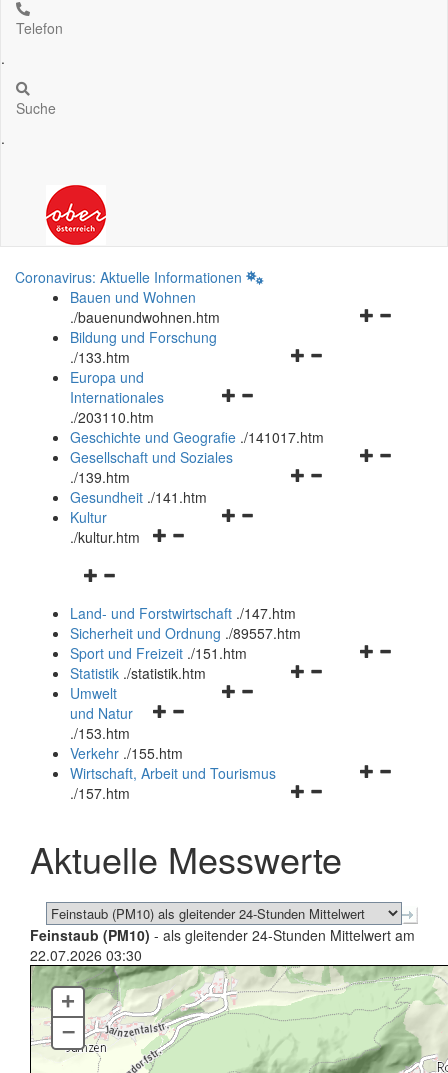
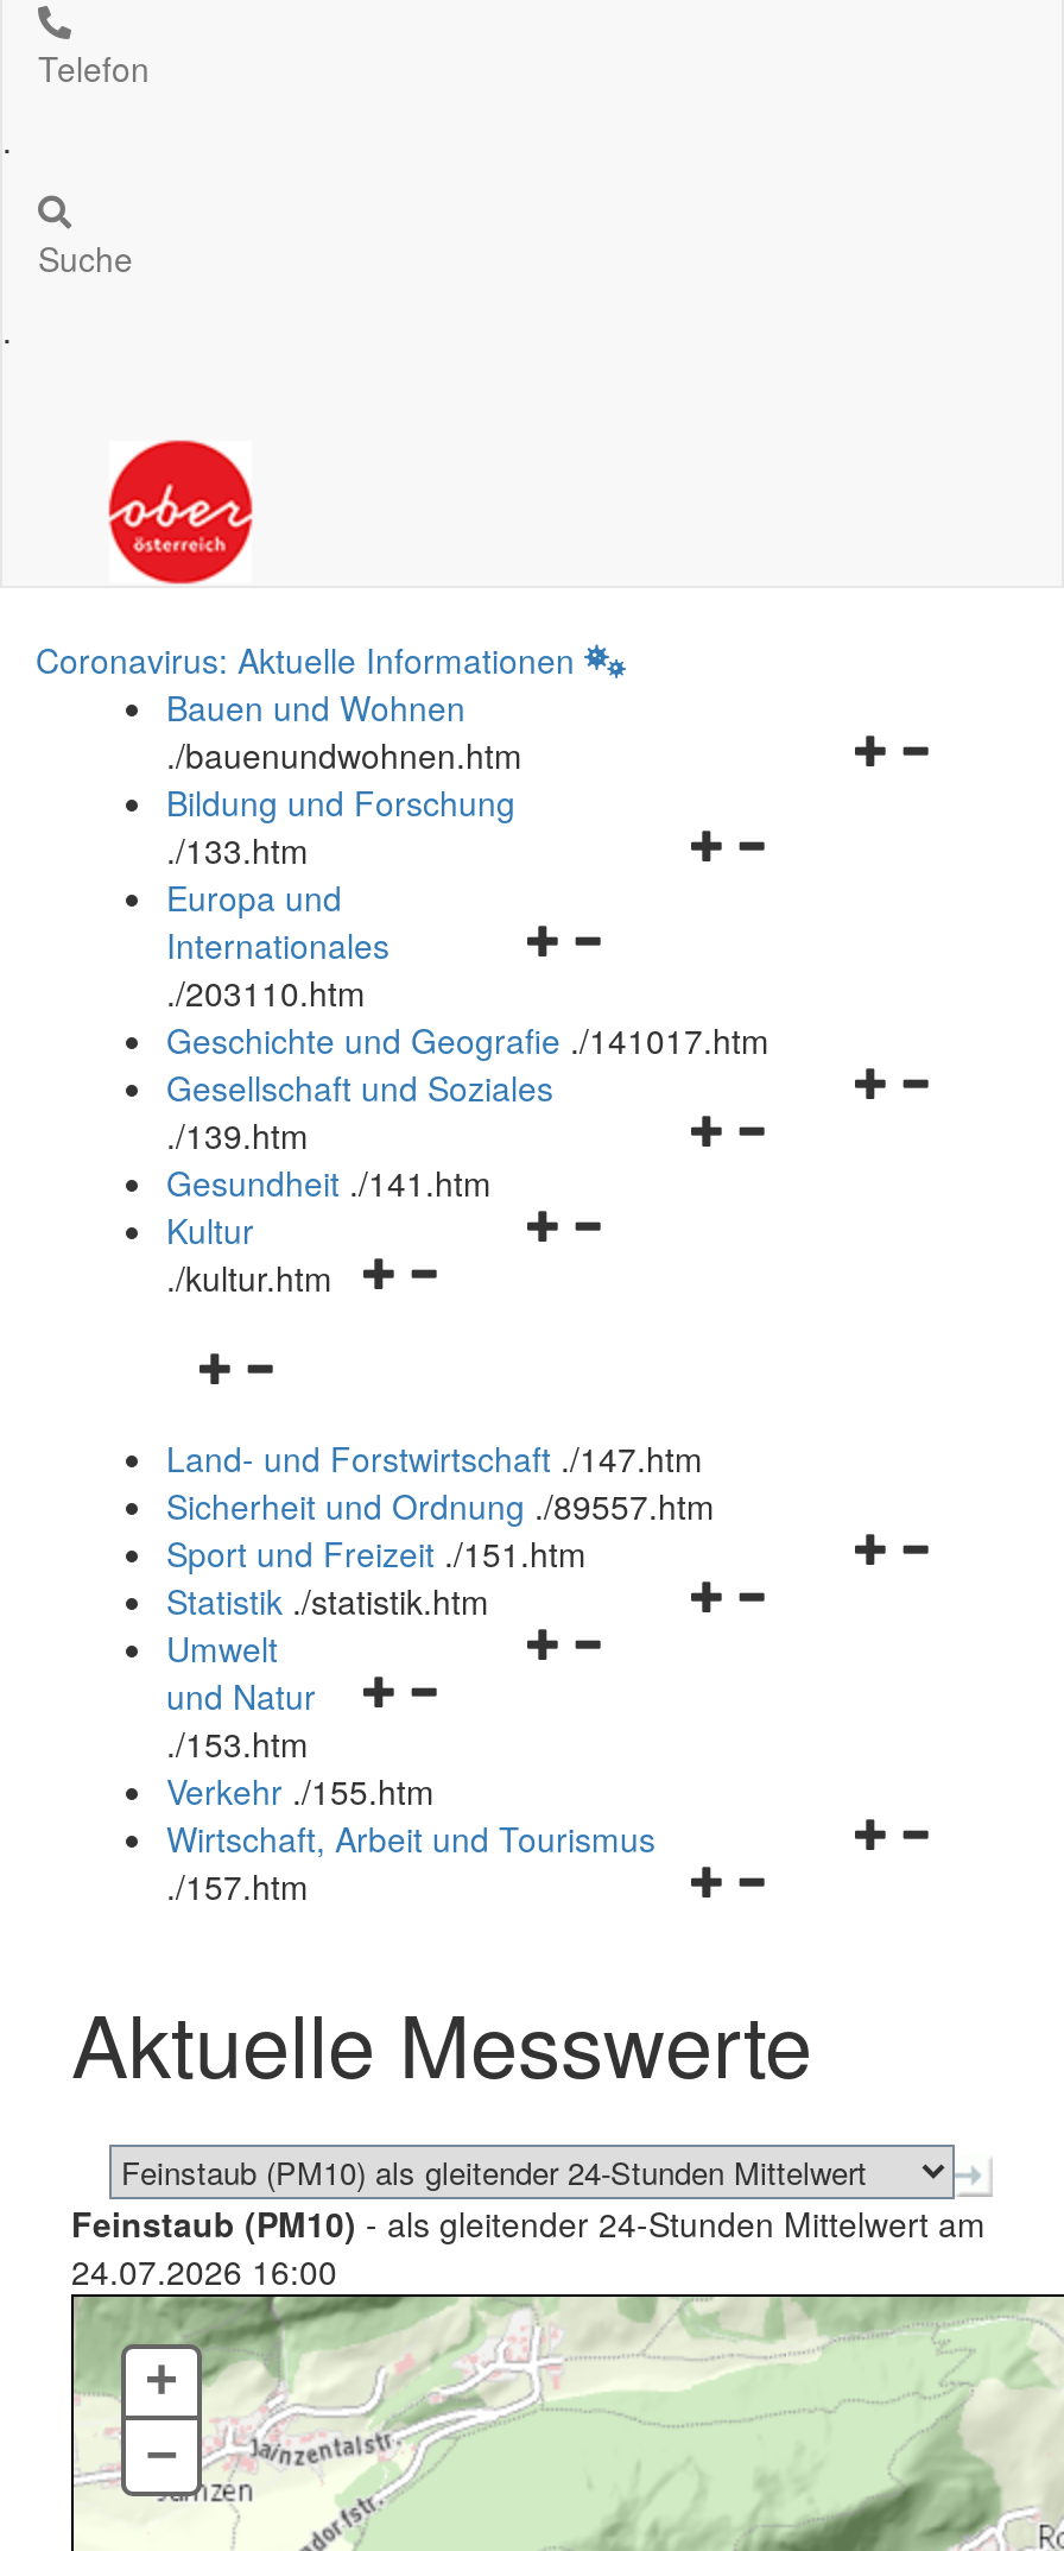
[30,945,142,965] 22.07.2026 03:30 -> [71,2247,337,2294] 24.07.2026 16:00

